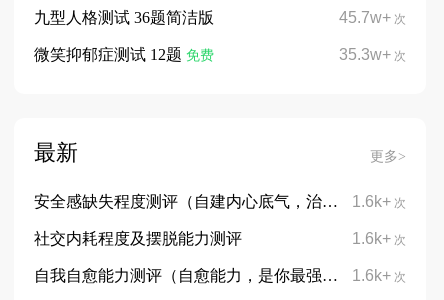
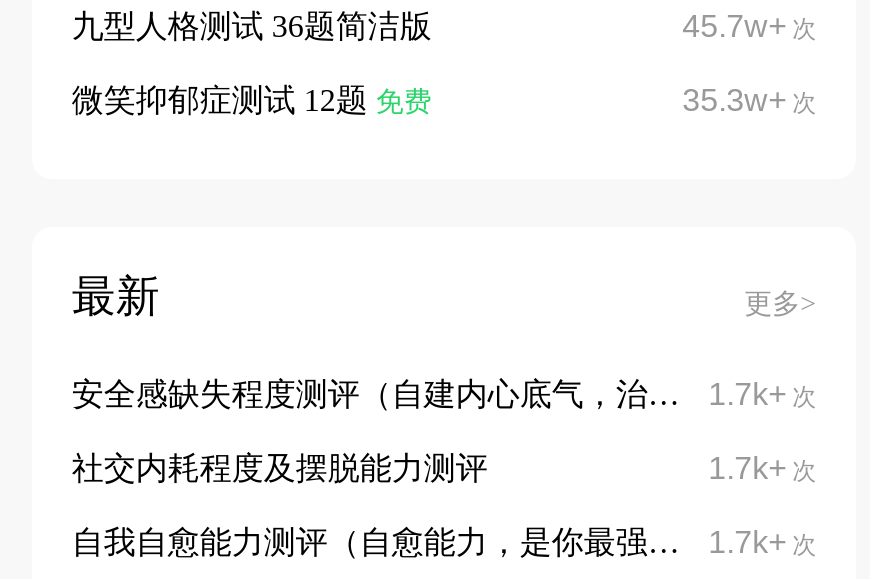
[352,193,406,210] 1.6k+ 次 -> [708,377,816,411] 1.7k+ 次
[352,230,406,247] 1.6k+ 次 -> [708,451,816,485] 1.7k+ 次
[352,267,406,284] 1.6k+ 次 -> [708,525,816,559] 1.7k+ 次

